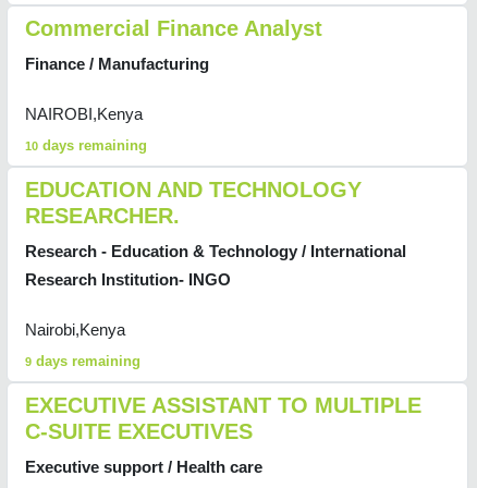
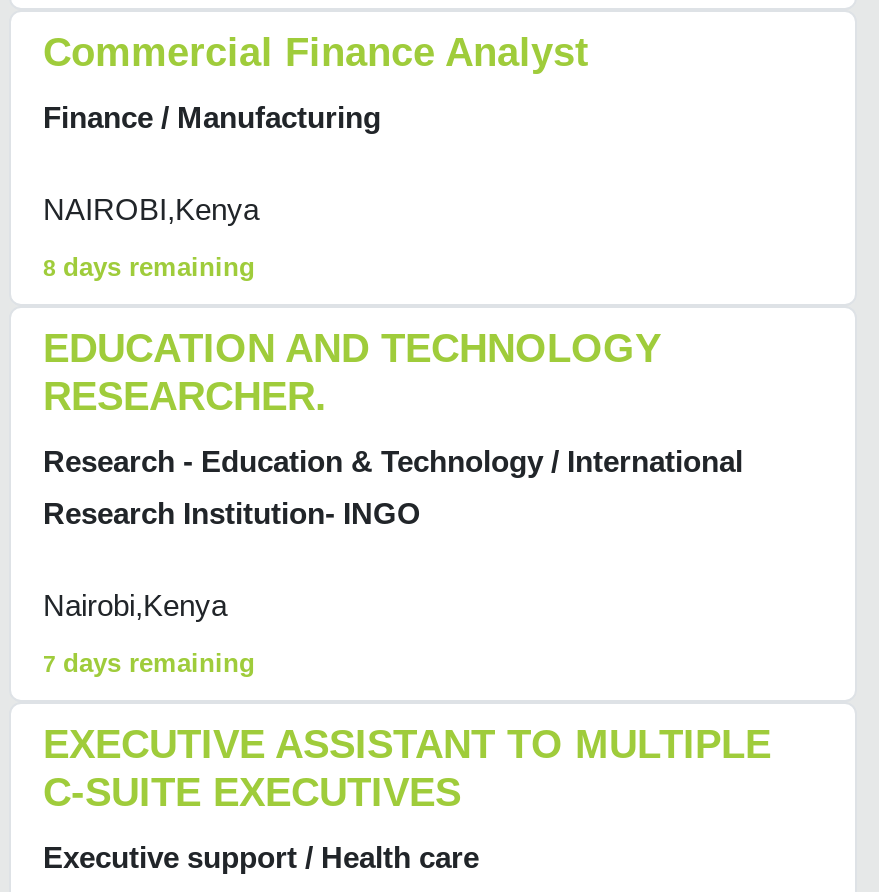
[25,137,147,153] 10 days remaining -> [43,251,255,281] 8 days remaining
[25,352,140,369] 9 days remaining -> [43,647,255,677] 7 days remaining

